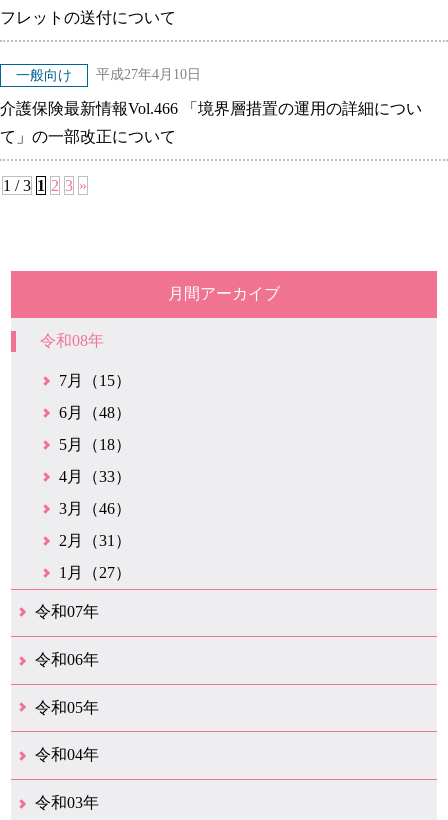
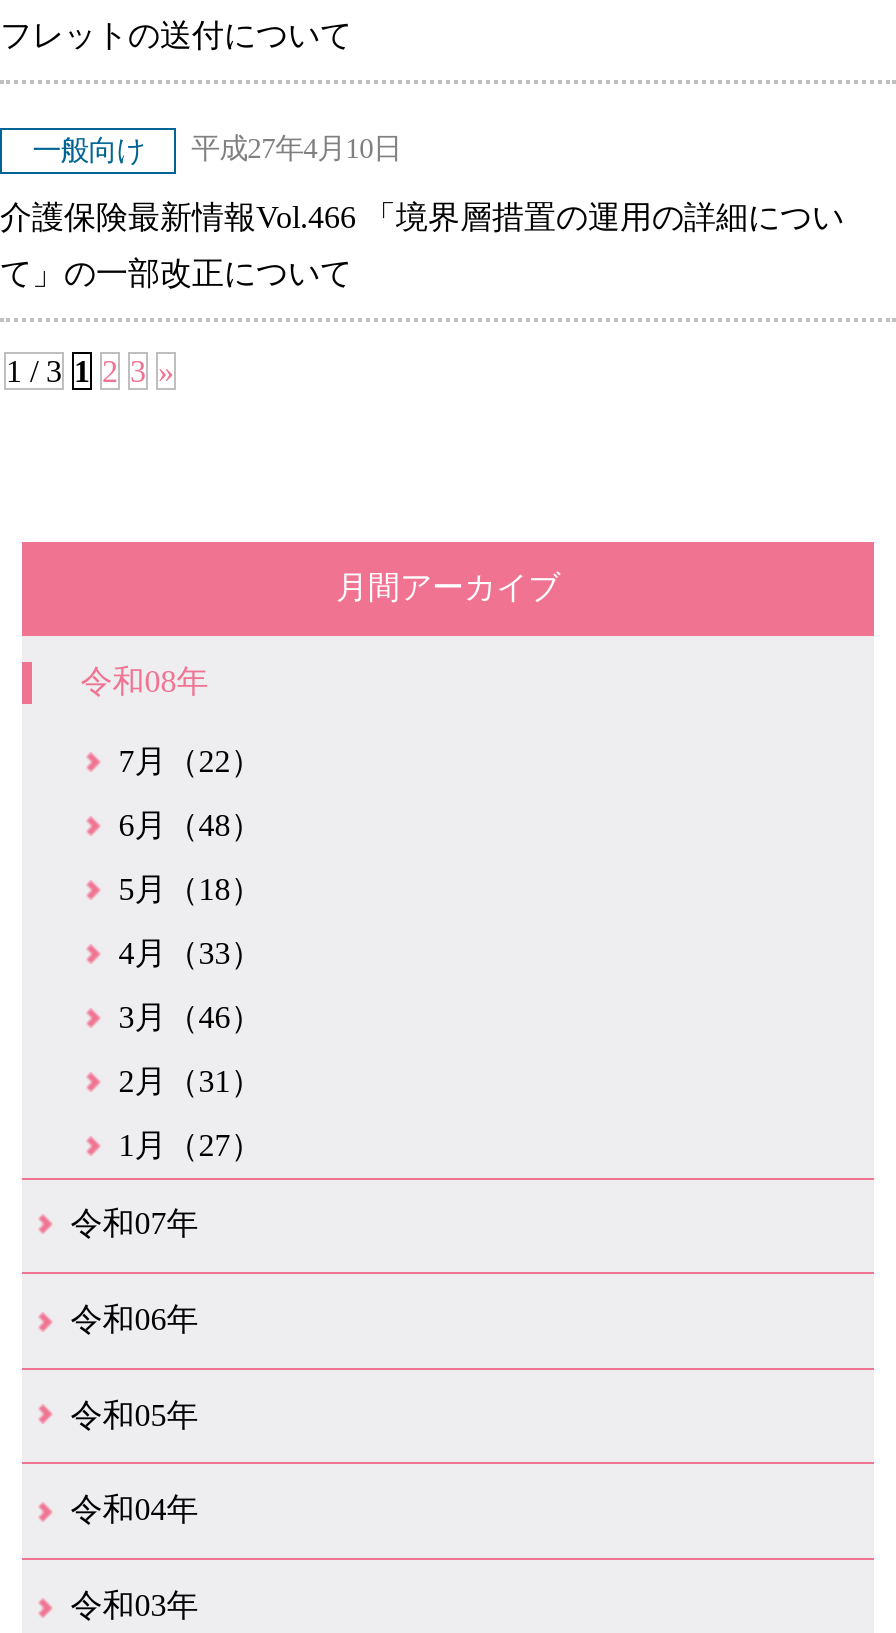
[59,372,131,389] 7月（15） -> [118,743,262,777] 7月（22）

